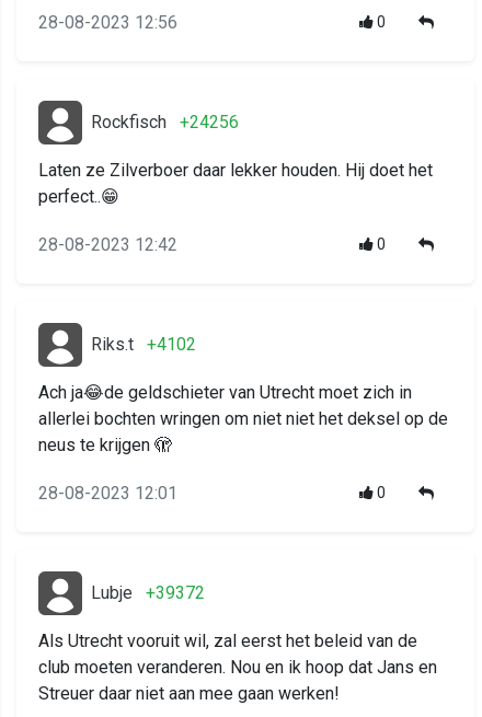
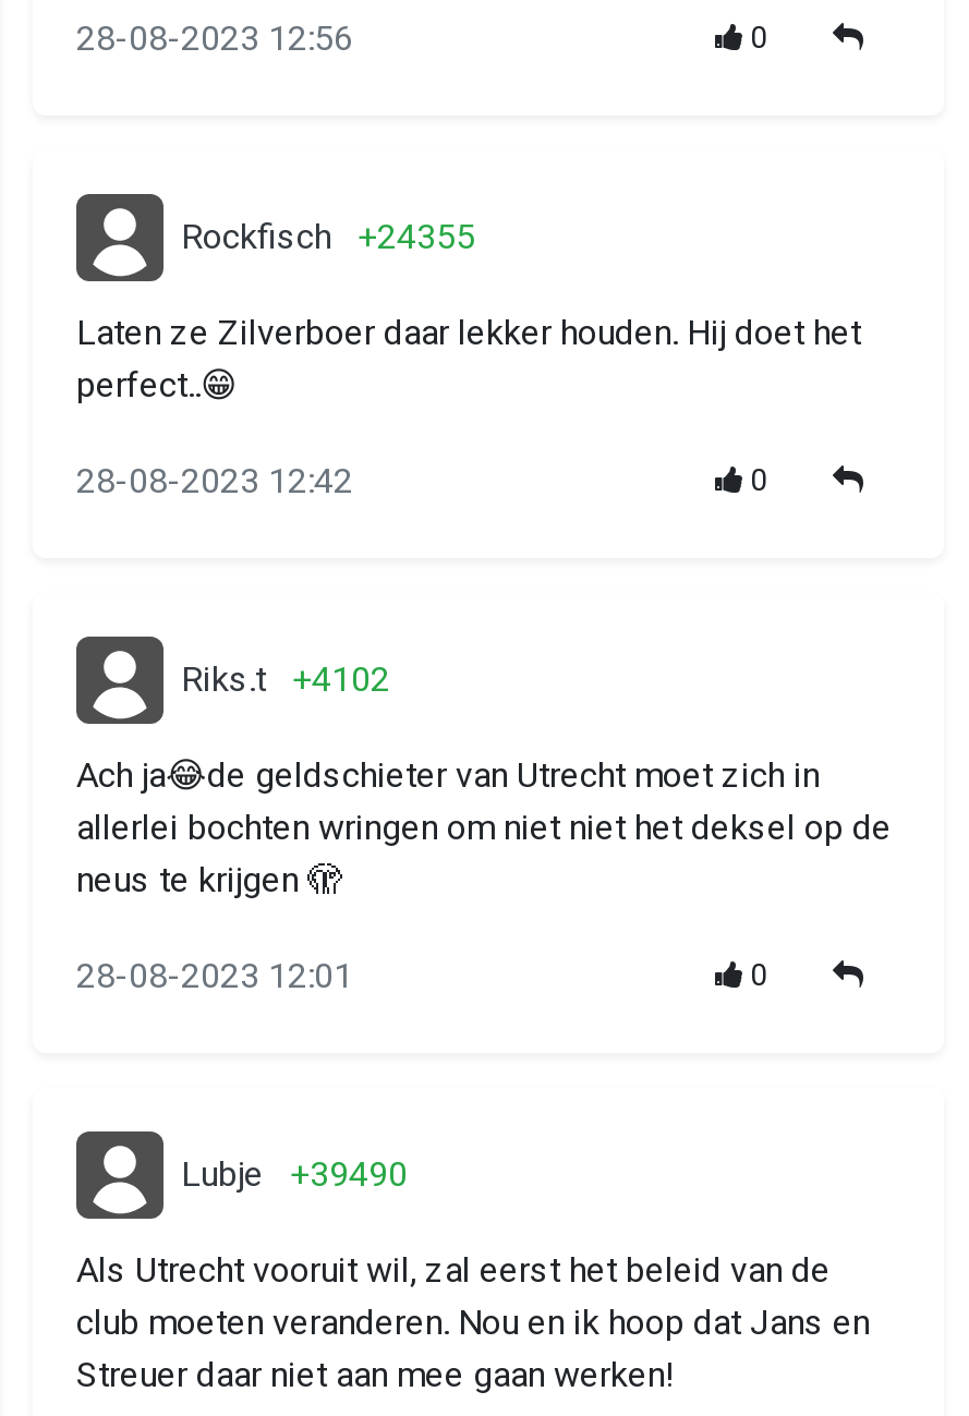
[91,112,239,132] Rockfisch +24256 -> [181,216,475,257] Rockfisch +24355
[91,582,205,603] Lubje +39372 -> [181,1153,408,1194] Lubje +39490

